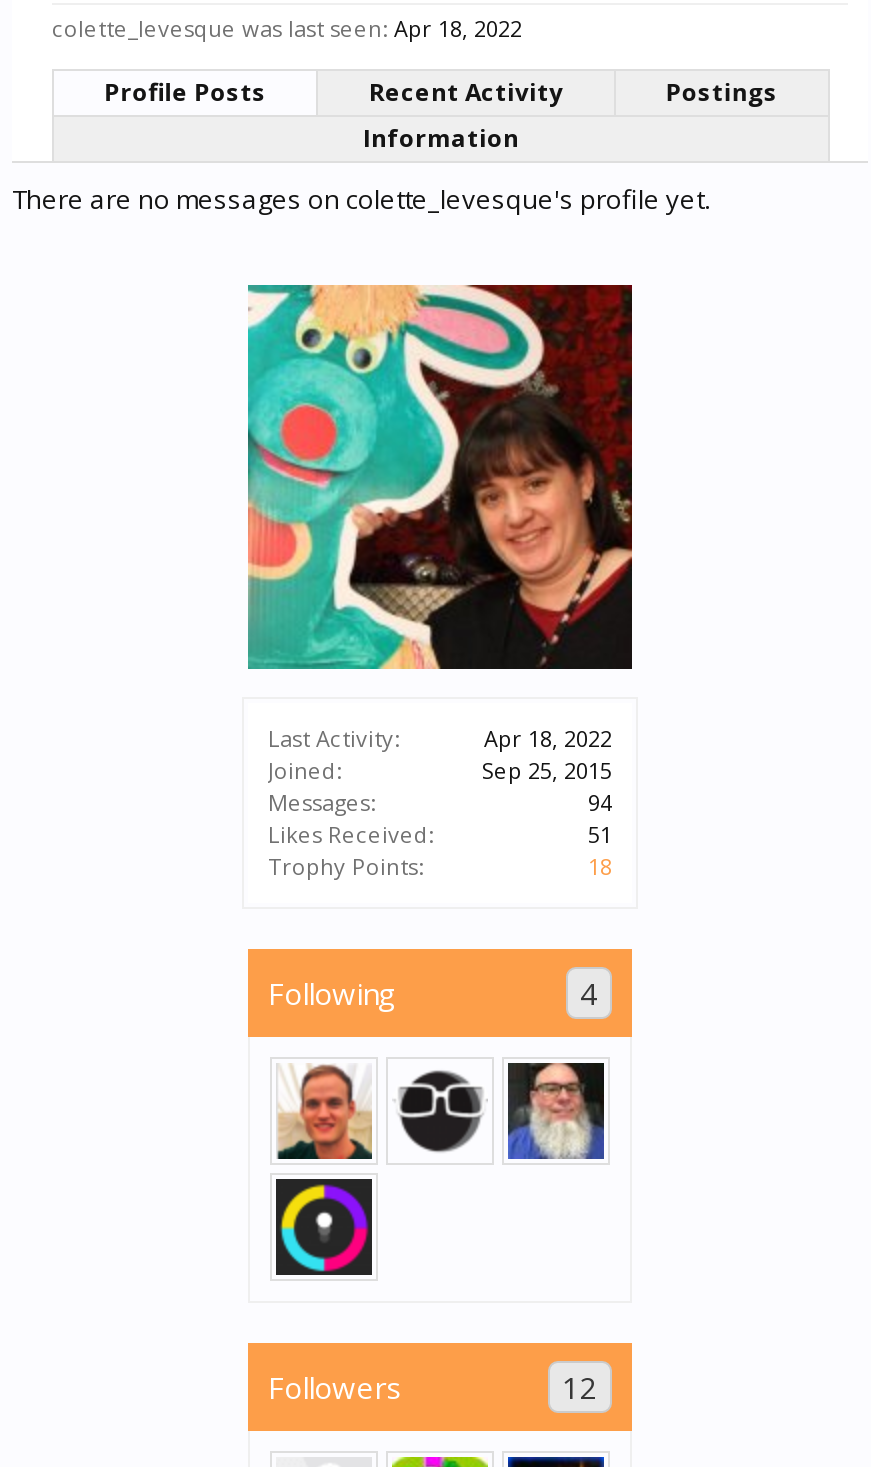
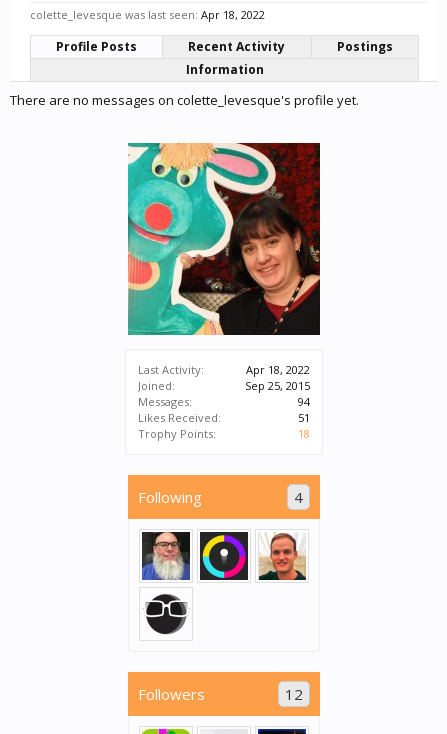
[276,1063,372,1161] [image] -> [141,531,191,581] [image]
moved [392,1063,488,1159] -> [142,590,190,638]: [image]
[506,1061,606,1161] [image] -> [258,532,306,581] [image]
moved [274,1177,374,1277] -> [199,531,249,581]: [image]

